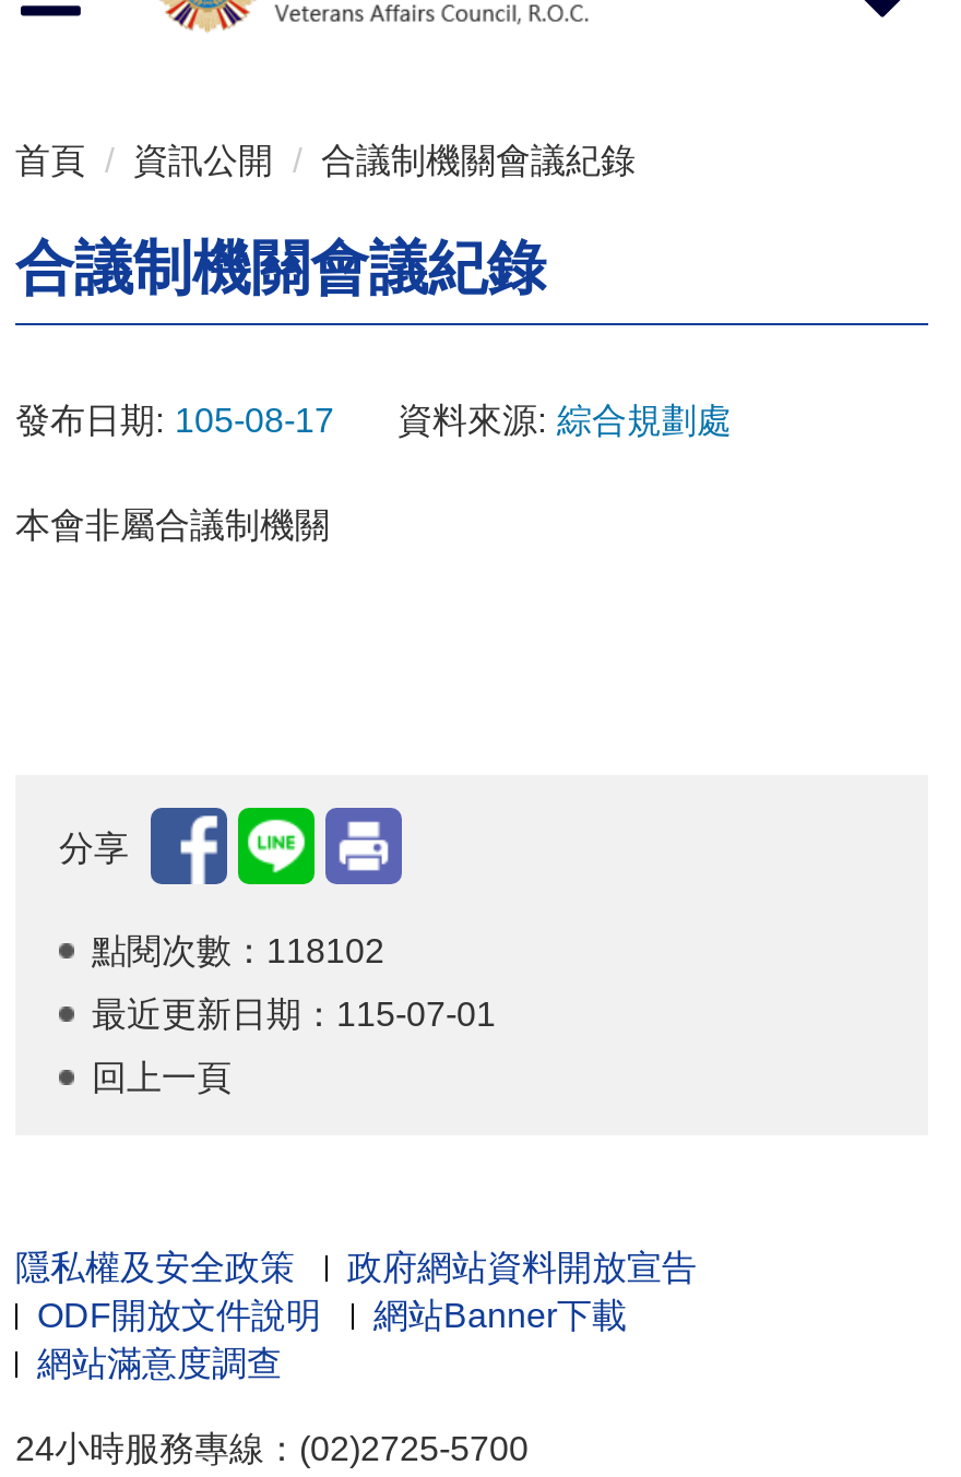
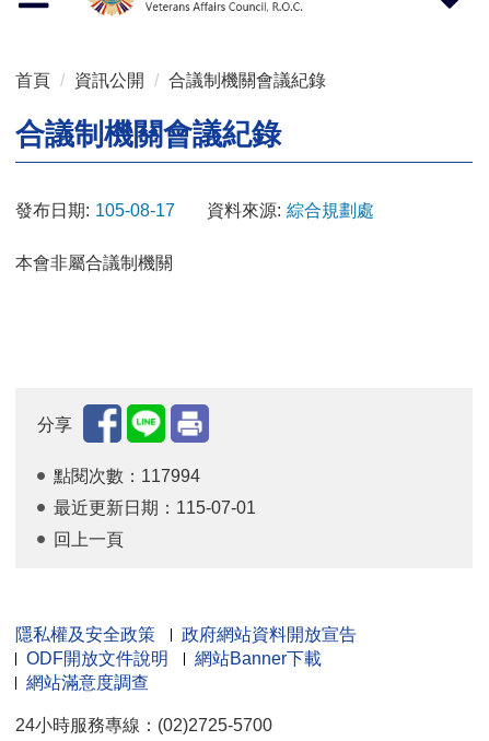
[92,932,384,969] 點閱次數：118102 -> [54,467,200,485] 點閱次數：117994

